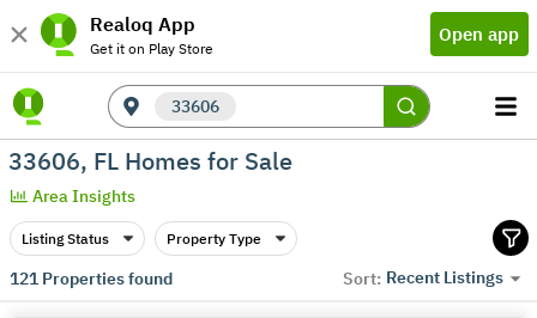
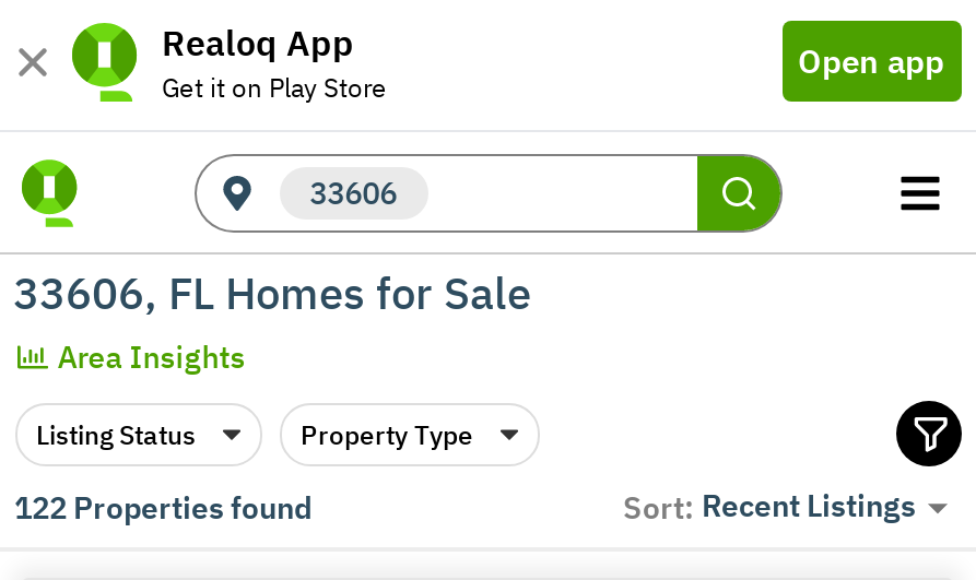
[9,268,172,289] 121 Properties found -> [14,488,311,527] 122 Properties found

